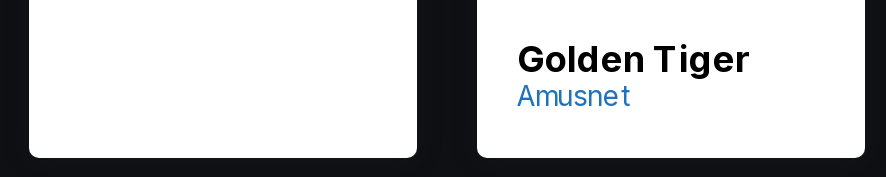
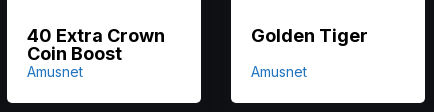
none -> [27,25,165,80] 40 Extra Crown | Coin Boost | Amusnet

